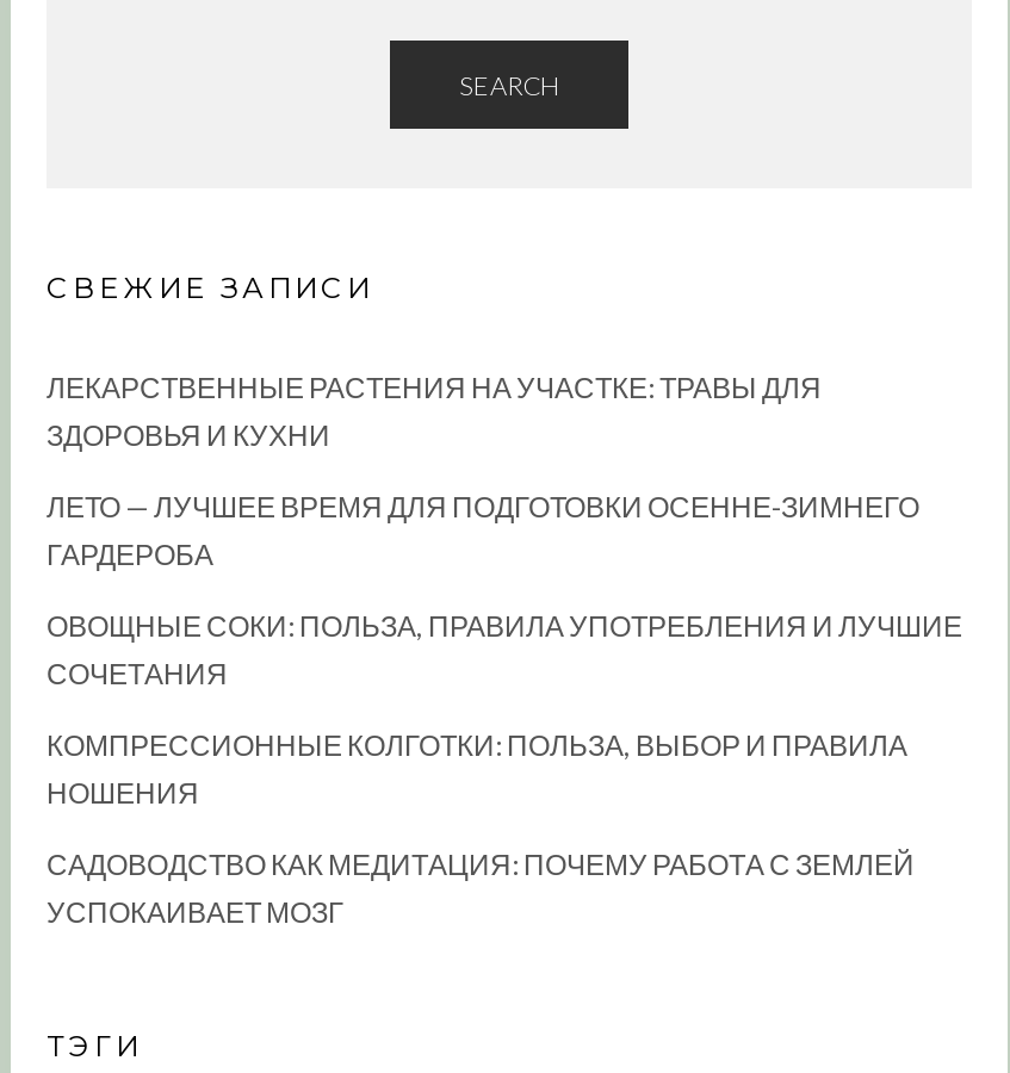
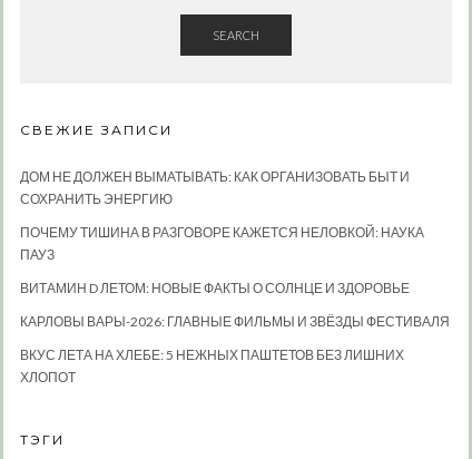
[47,369,822,452] ЛЕКАРСТВЕННЫЕ РАСТЕНИЯ НА УЧАСТКЕ: ТРАВЫ ДЛЯ | ЗДОРОВЬЯ И КУХНИ -> [20,168,410,207] ДОМ НЕ ДОЛЖЕН ВЫМАТЫВАТЬ: КАК ОРГАНИЗОВАТЬ БЫТ И | СОХРАНИТЬ ЭНЕРГИЮ
[47,488,919,572] ЛЕТО — ЛУЧШЕЕ ВРЕМЯ ДЛЯ ПОДГОТОВКИ ОСЕННЕ-ЗИМНЕГО | ГАРДЕРОБА -> [20,224,424,263] ПОЧЕМУ ТИШИНА В РАЗГОВОРЕ КАЖЕТСЯ НЕЛОВКОЙ: НАУКА | ПАУЗ
[47,607,962,691] ОВОЩНЫЕ СОКИ: ПОЛЬЗА, ПРАВИЛА УПОТРЕБЛЕНИЯ И ЛУЧШИЕ | СОЧЕТАНИЯ -> [20,279,410,296] ВИТАМИН D ЛЕТОМ: НОВЫЕ ФАКТЫ О СОЛНЦЕ И ЗДОРОВЬЕ
[47,727,907,810] КОМПРЕССИОННЫЕ КОЛГОТКИ: ПОЛЬЗА, ВЫБОР И ПРАВИЛА | НОШЕНИЯ -> [20,313,450,329] КАРЛОВЫ ВАРЫ-2026: ГЛАВНЫЕ ФИЛЬМЫ И ЗВЁЗДЫ ФЕСТИВАЛЯ
[47,846,915,929] САДОВОДСТВО КАК МЕДИТАЦИЯ: ПОЧЕМУ РАБОТА С ЗЕМЛЕЙ | УСПОКАИВАЕТ МОЗГ -> [20,346,404,385] ВКУС ЛЕТА НА ХЛЕБЕ: 5 НЕЖНЫХ ПАШТЕТОВ БЕЗ ЛИШНИХ | ХЛОПОТ

